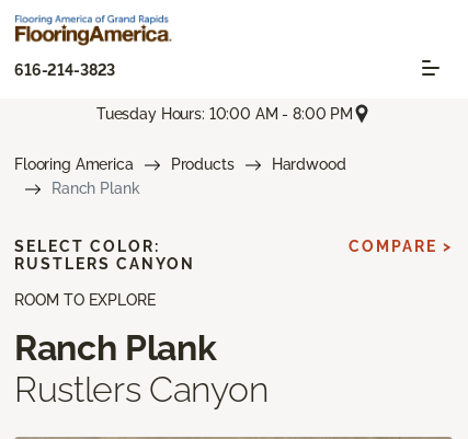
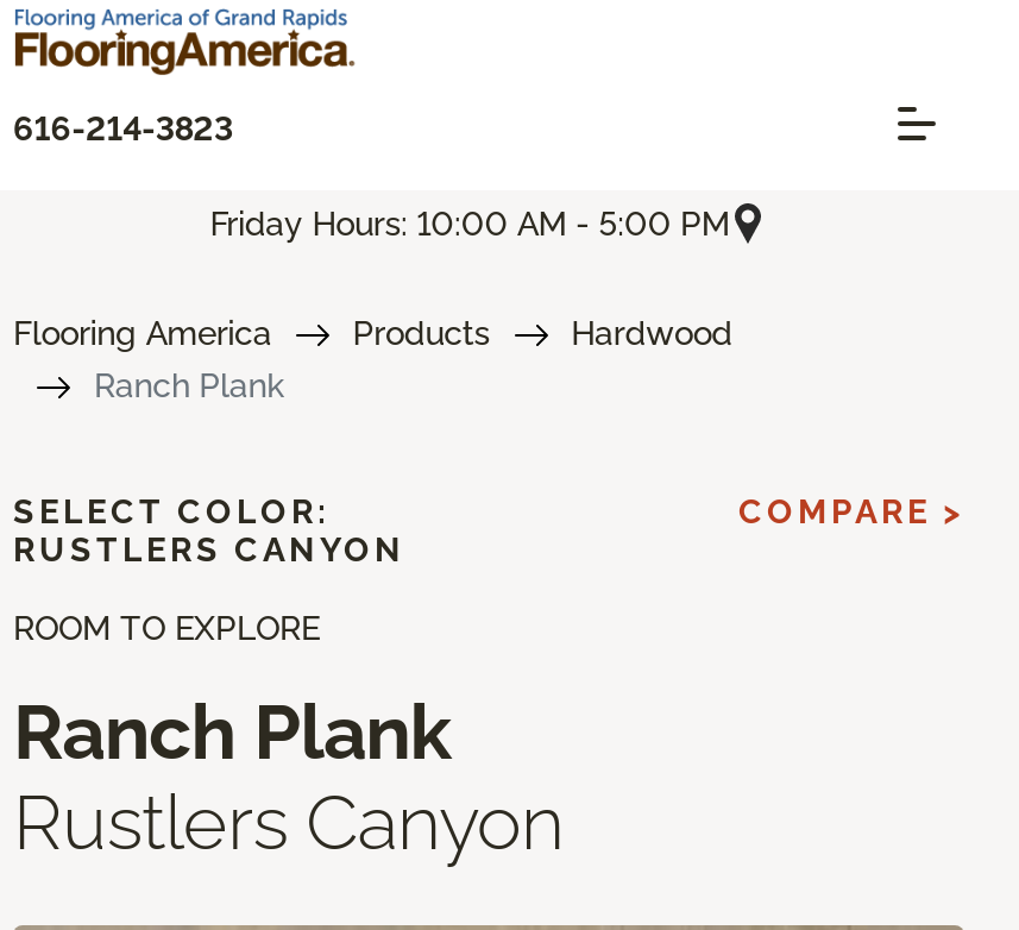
[96,105,353,122] Tuesday Hours: 10:00 AM - 8:00 PM -> [210,204,730,242] Friday Hours: 10:00 AM - 5:00 PM

